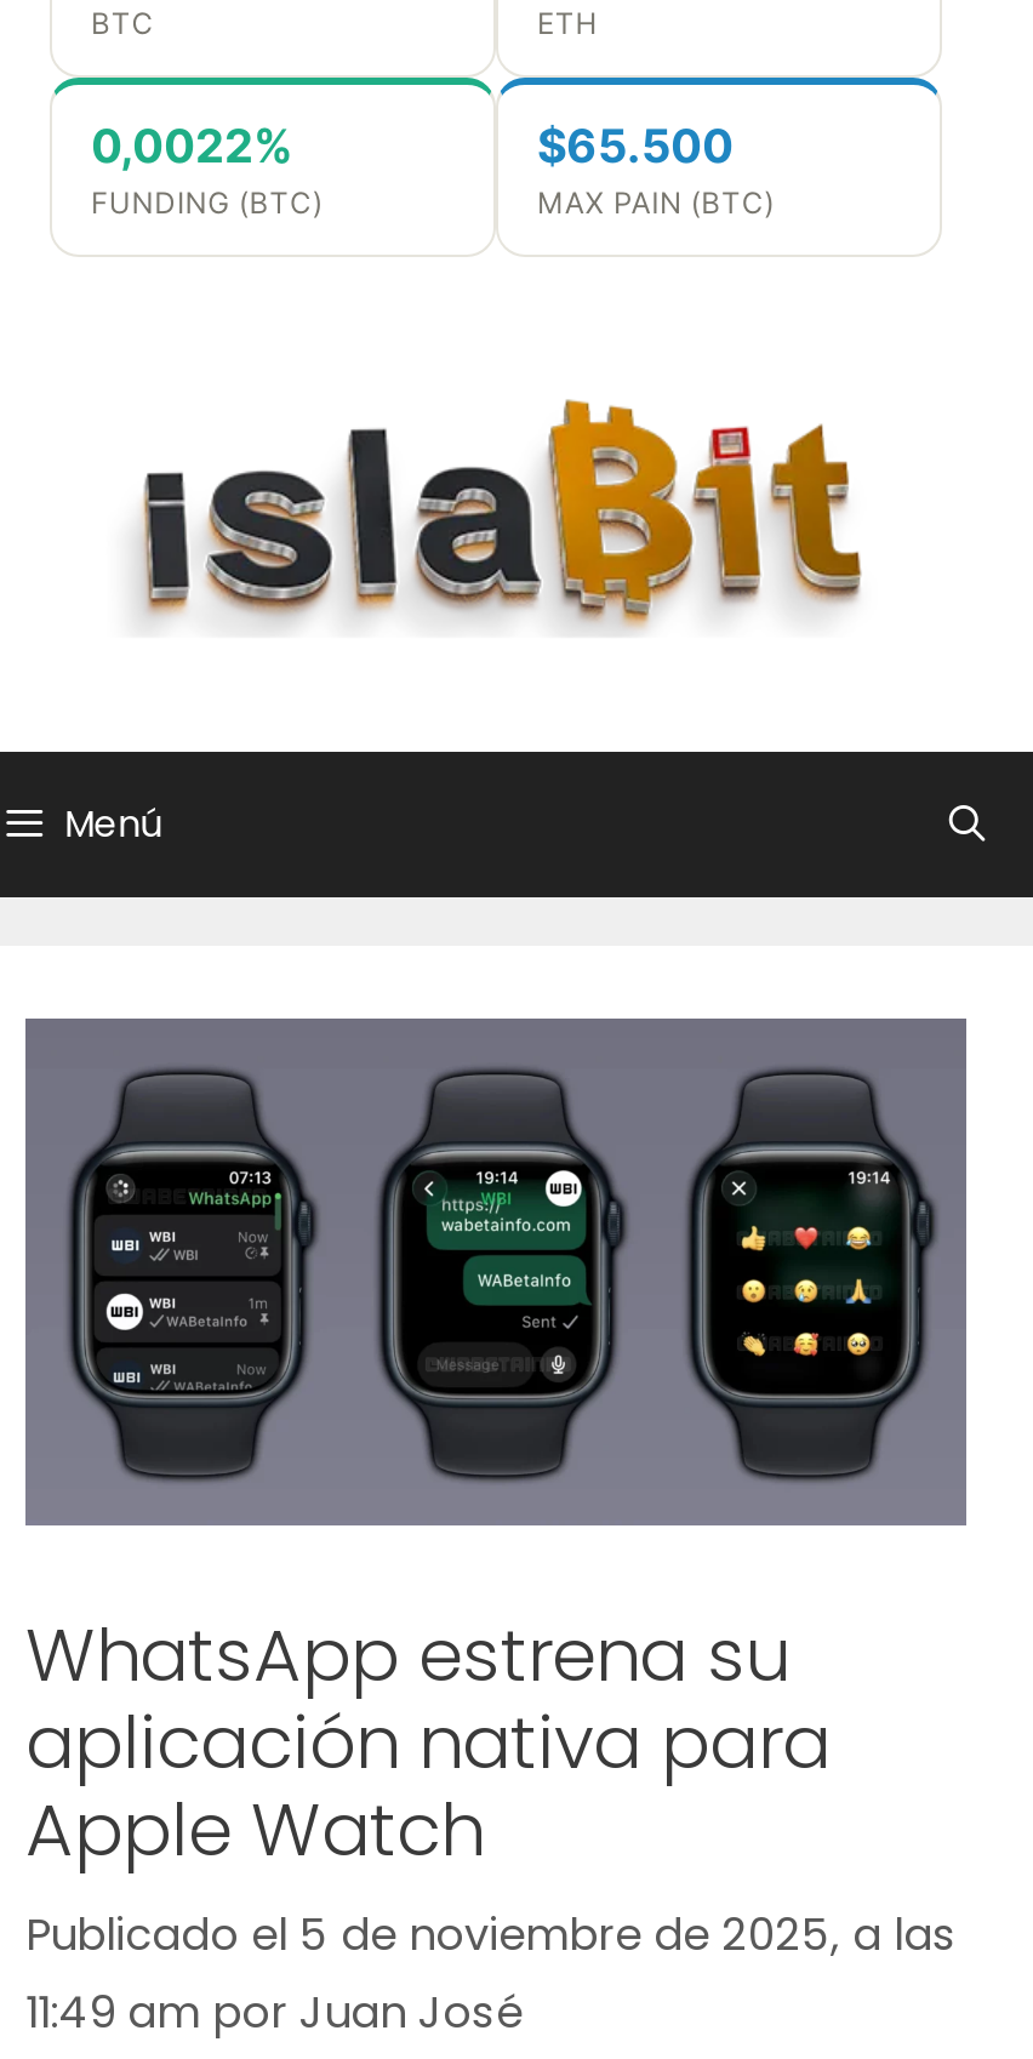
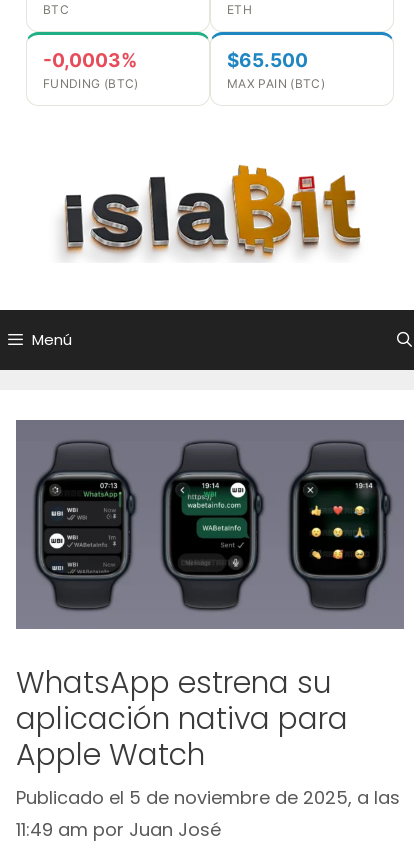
[91,119,292,175] 0,0022% -> [43,49,137,72] -0,0003%

